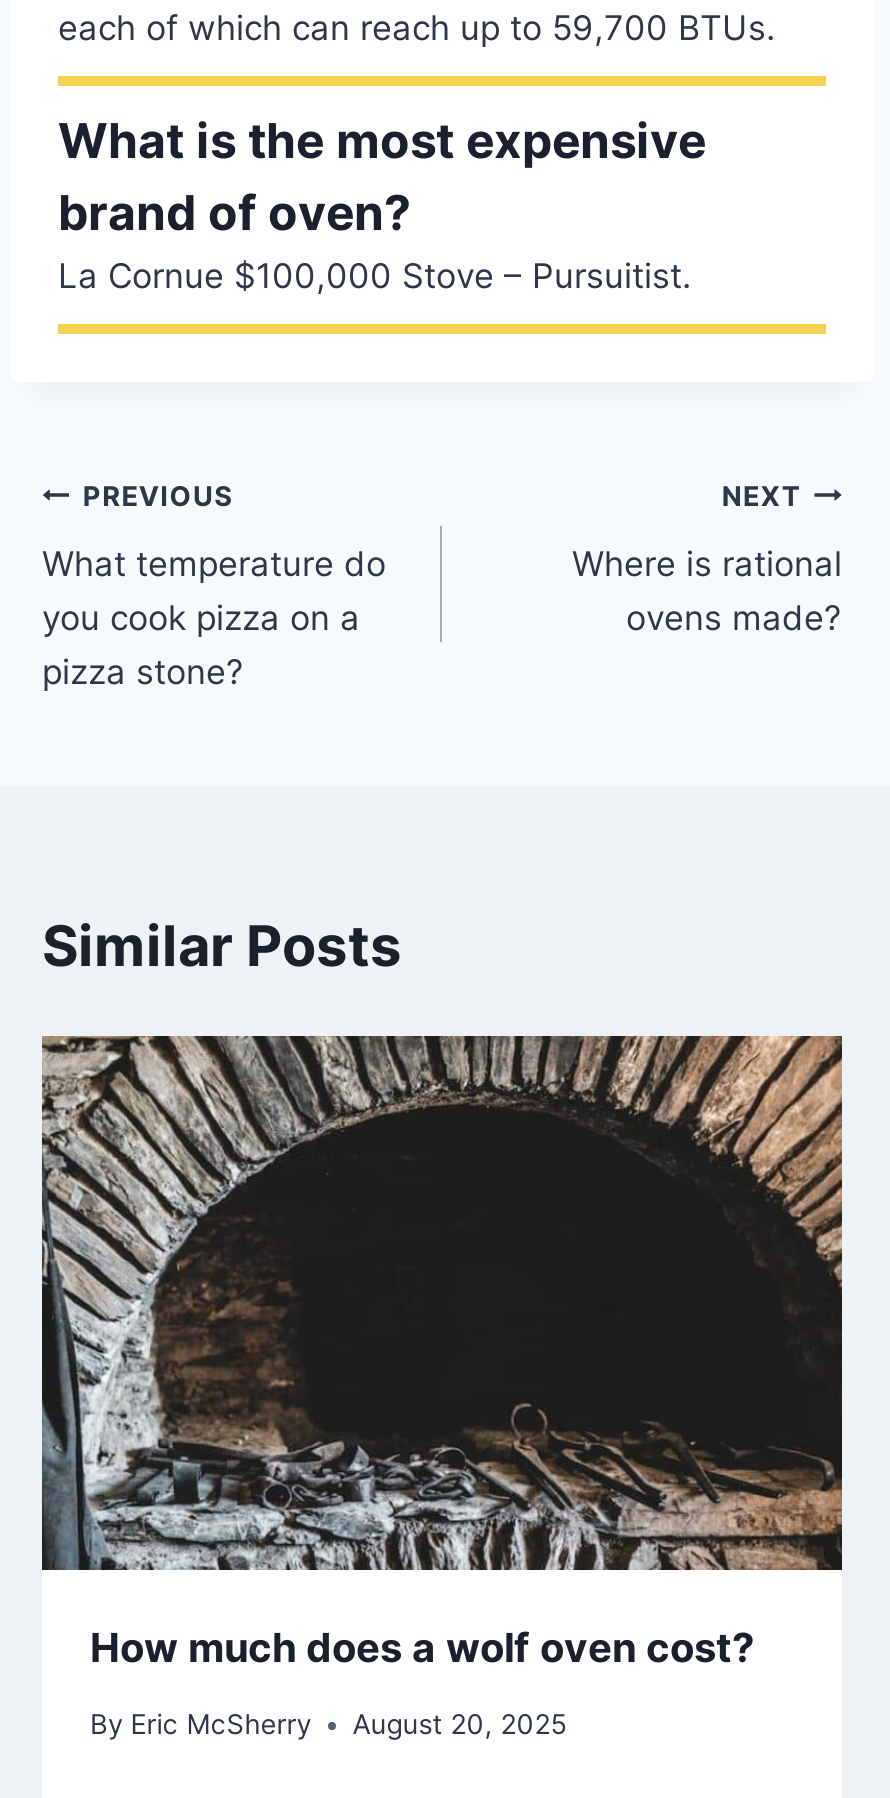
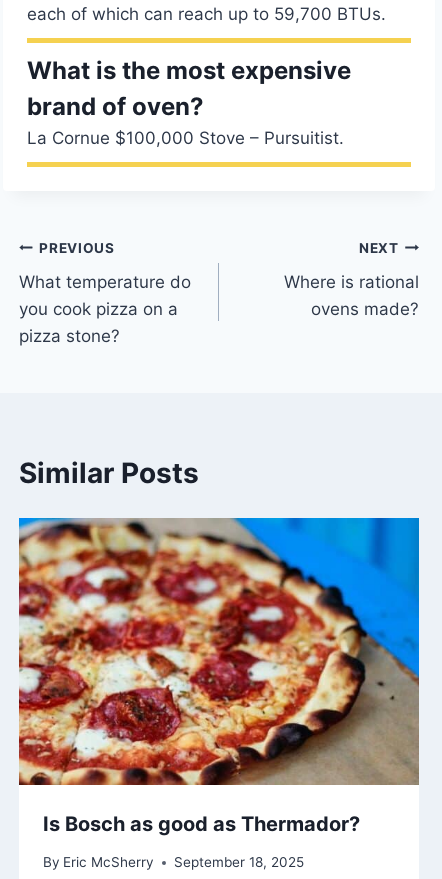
[40,1034,844,1672] [image] | How much does a wolf oven cost? -> [18,517,420,836] [image] | Is Bosch as good as Thermador?
[90,1709,566,1741] By Eric McSherry August 20, 2025 -> [43,854,304,870] By Eric McSherry September 18, 2025

